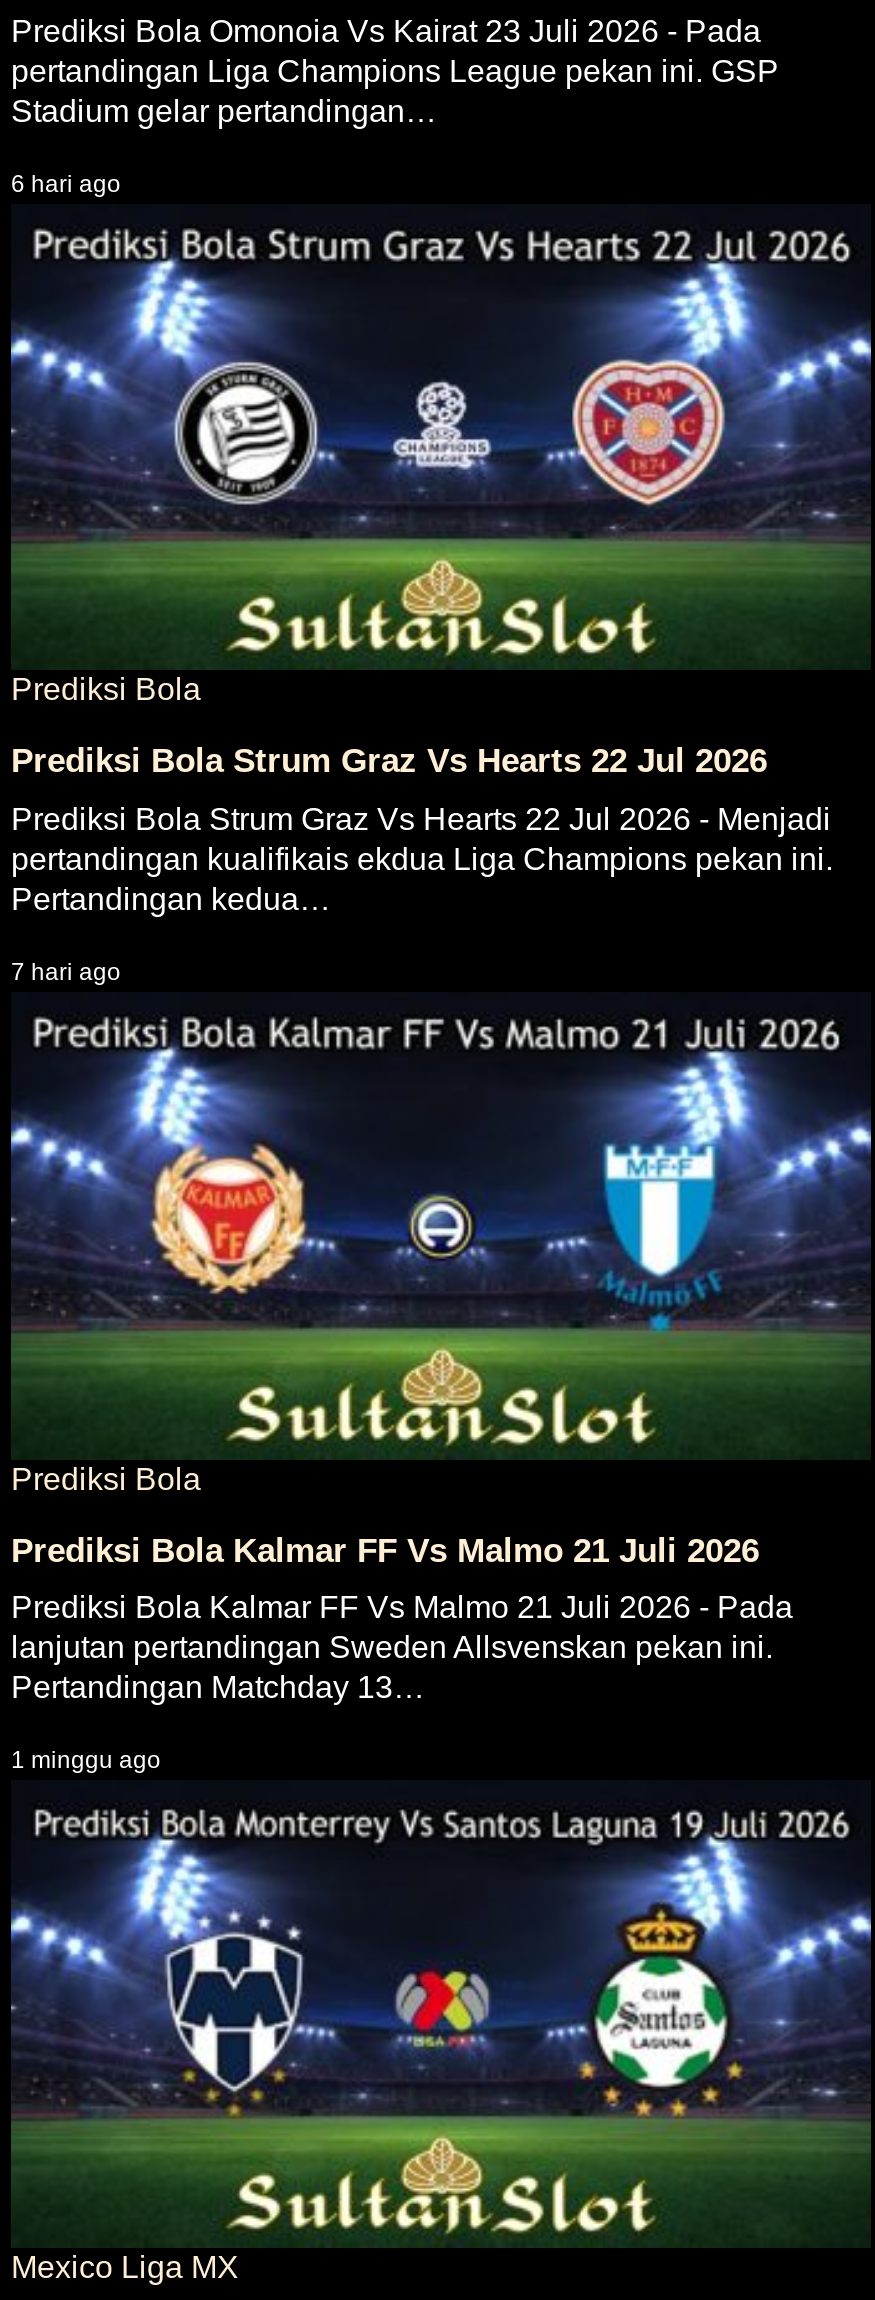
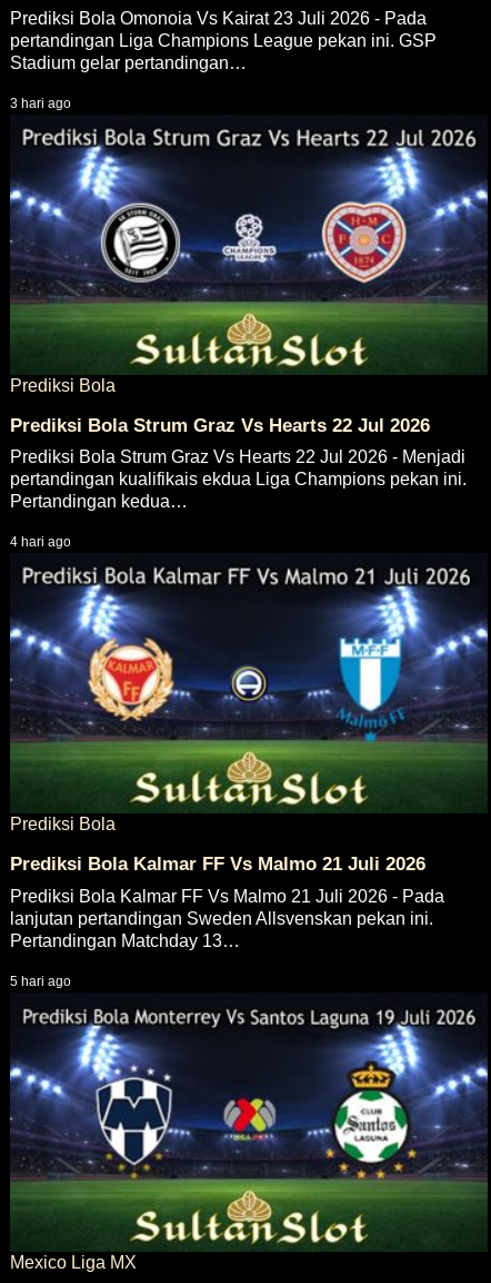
[11,169,121,197] 6 hari ago -> [10,96,71,111] 3 hari ago
[11,958,121,986] 7 hari ago -> [10,535,71,550] 4 hari ago
[11,1747,161,1775] 1 minggu ago -> [10,973,71,989] 5 hari ago

